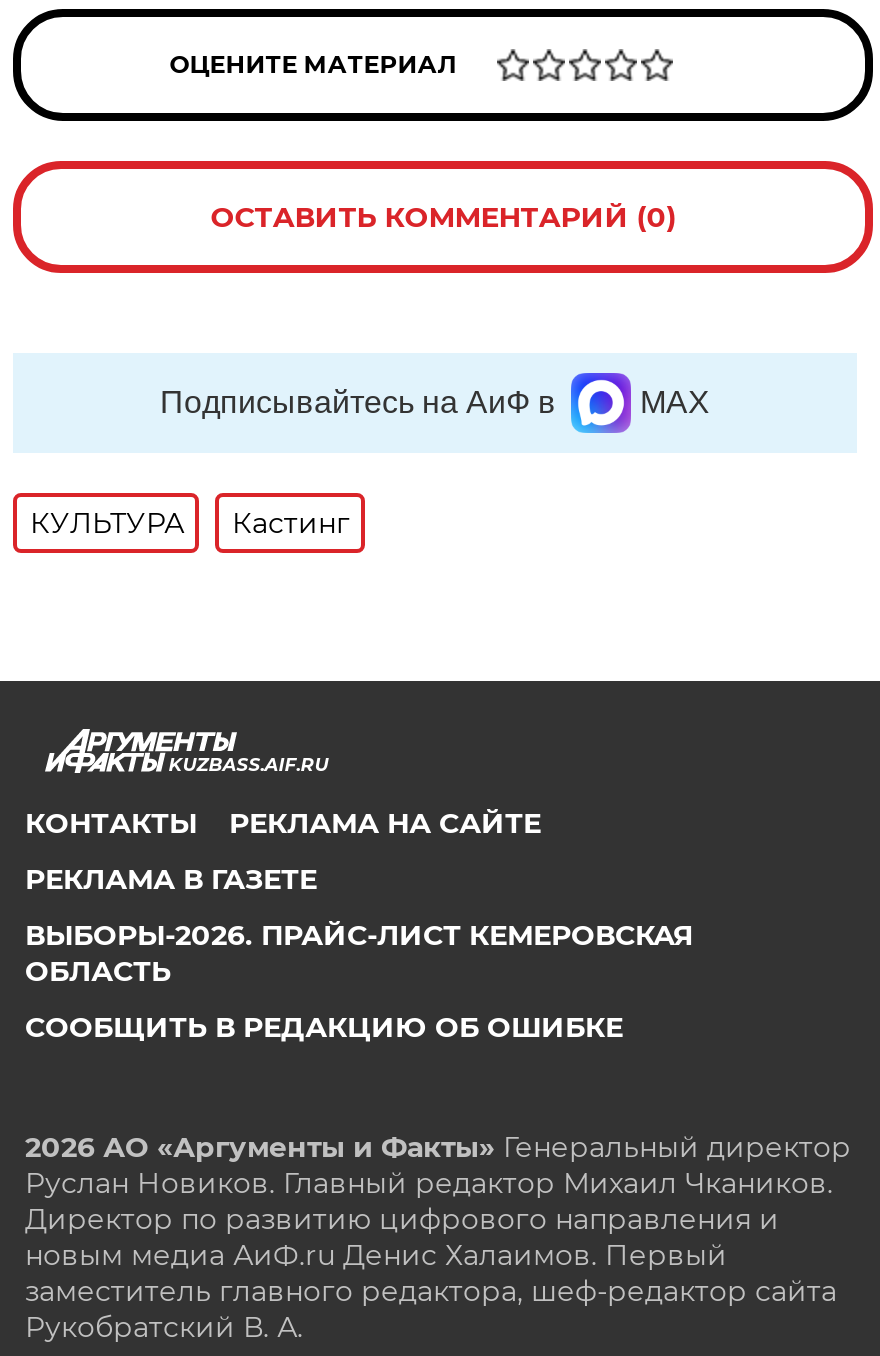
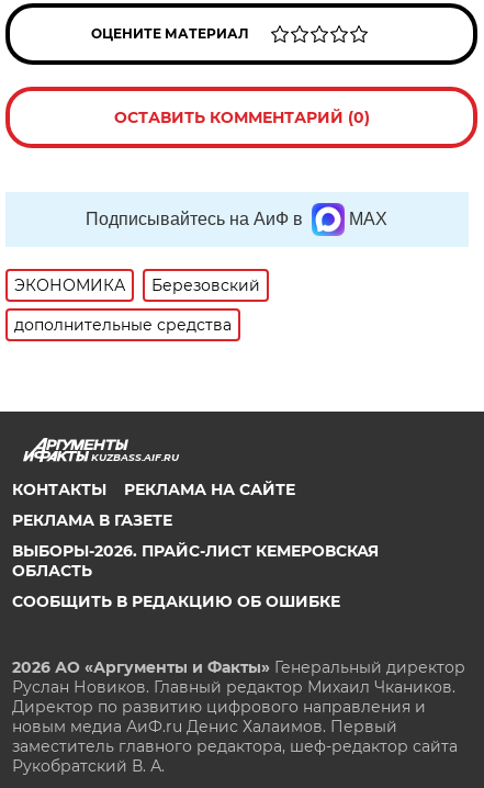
[30,504,350,540] КУЛЬТУРА | Кастинг -> [15,275,261,334] ЭКОНОМИКА | Березовский | дополнительные средства

